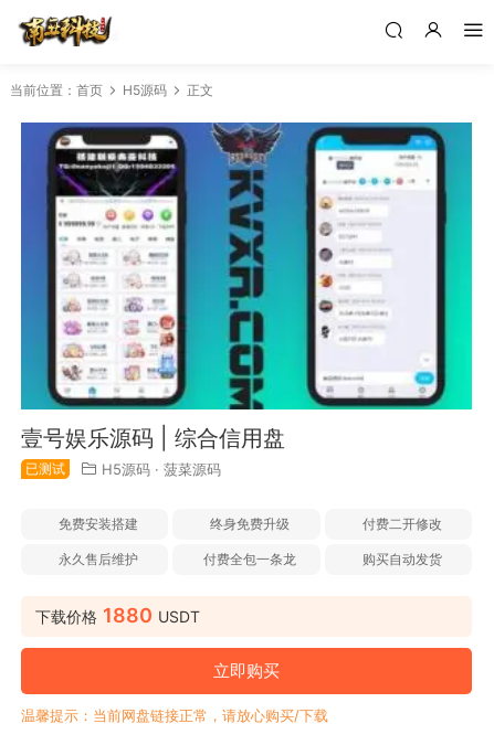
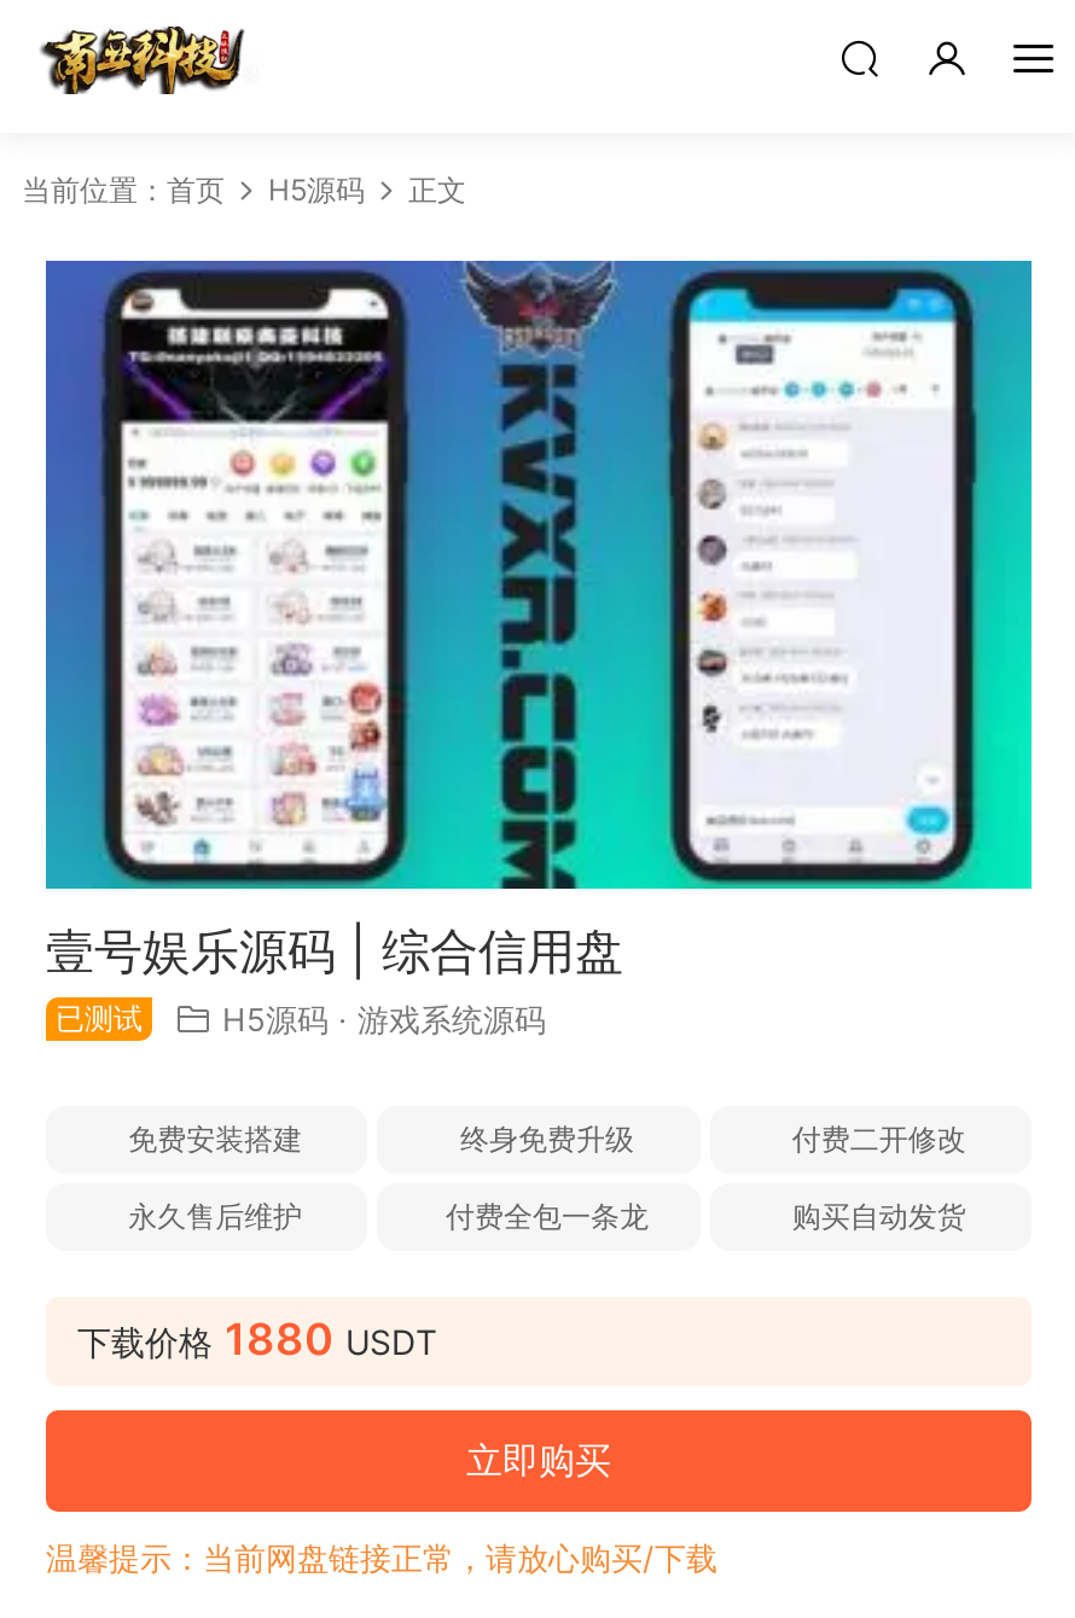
[102,460,221,478] H5源码·菠菜源码 -> [222,1000,546,1038] H5源码·游戏系统源码

